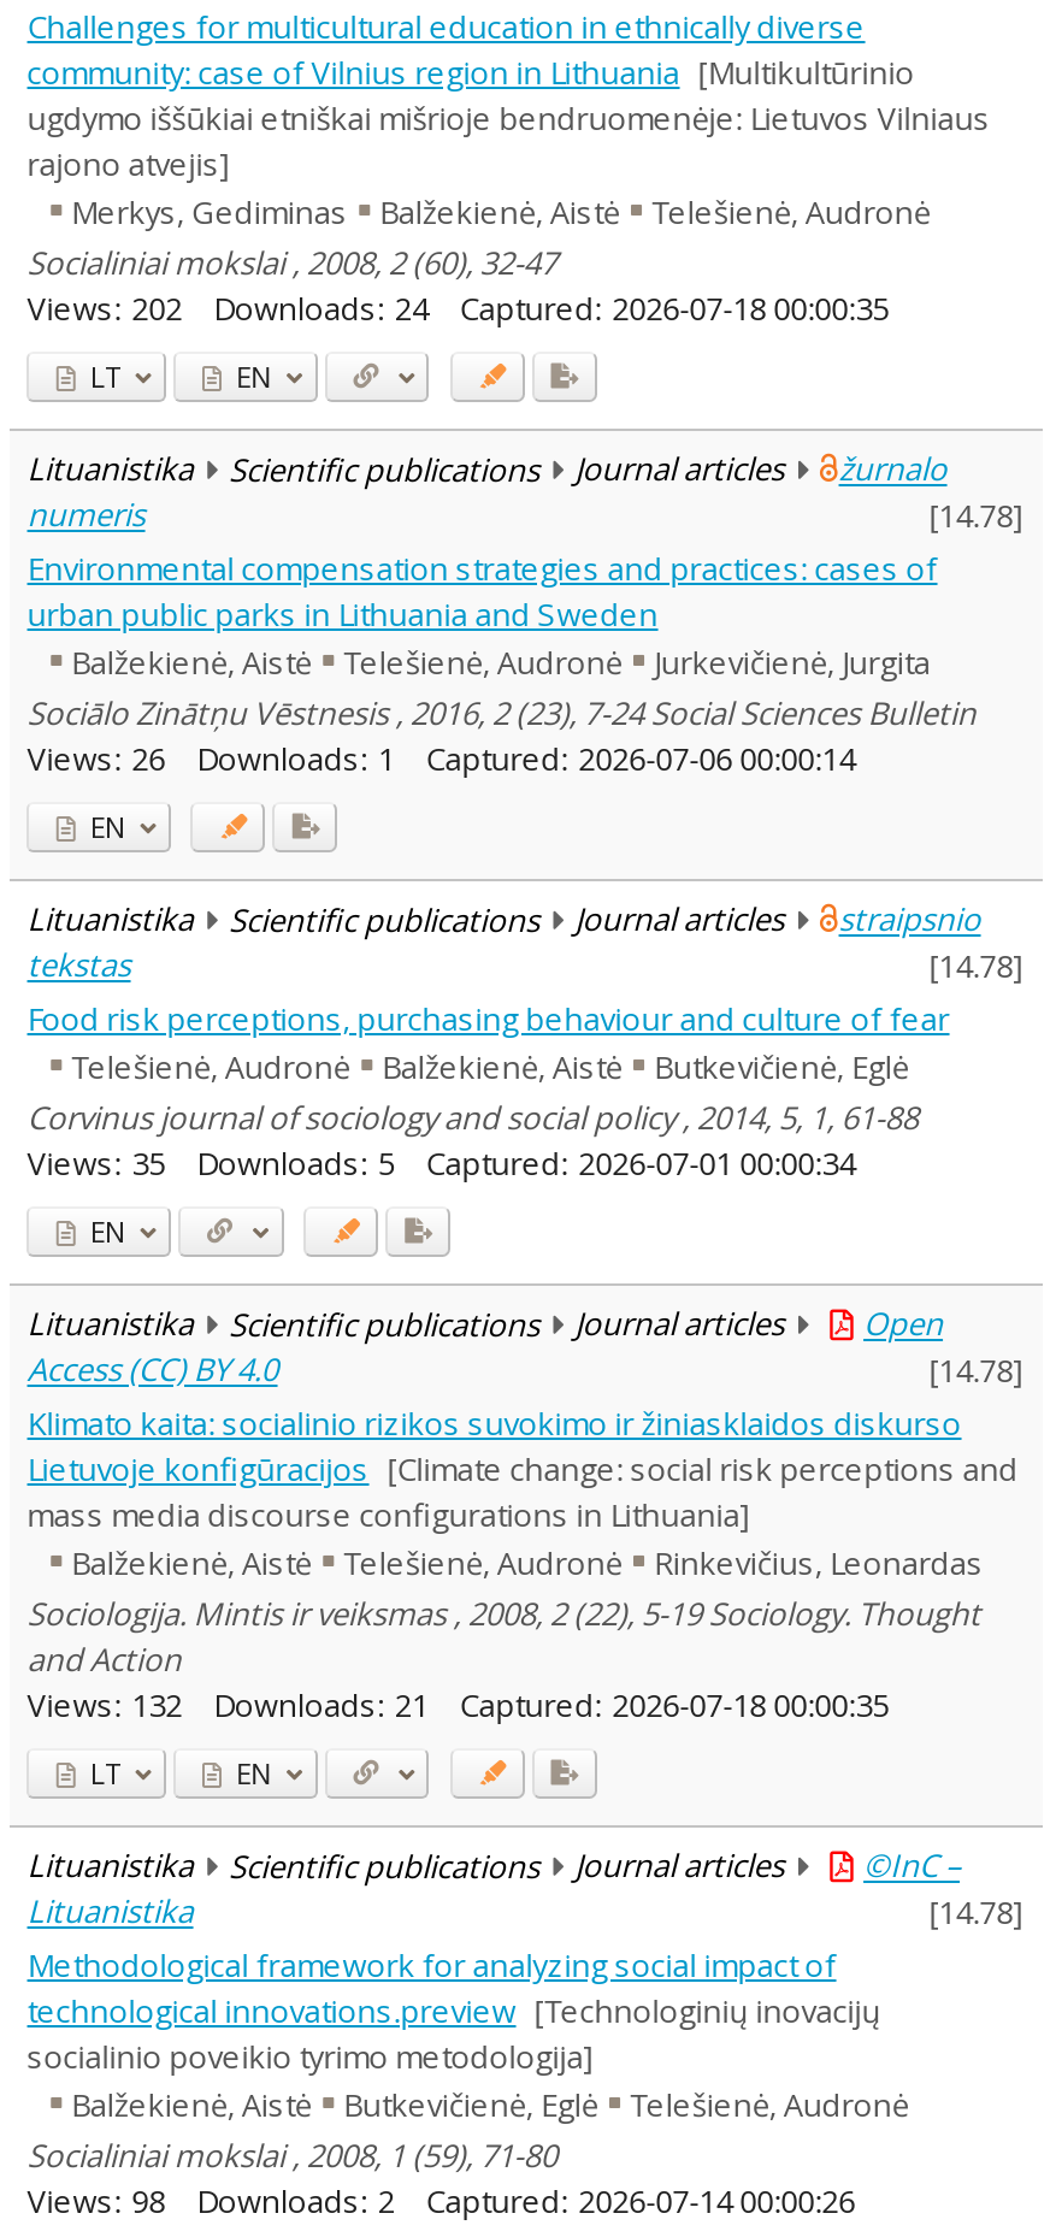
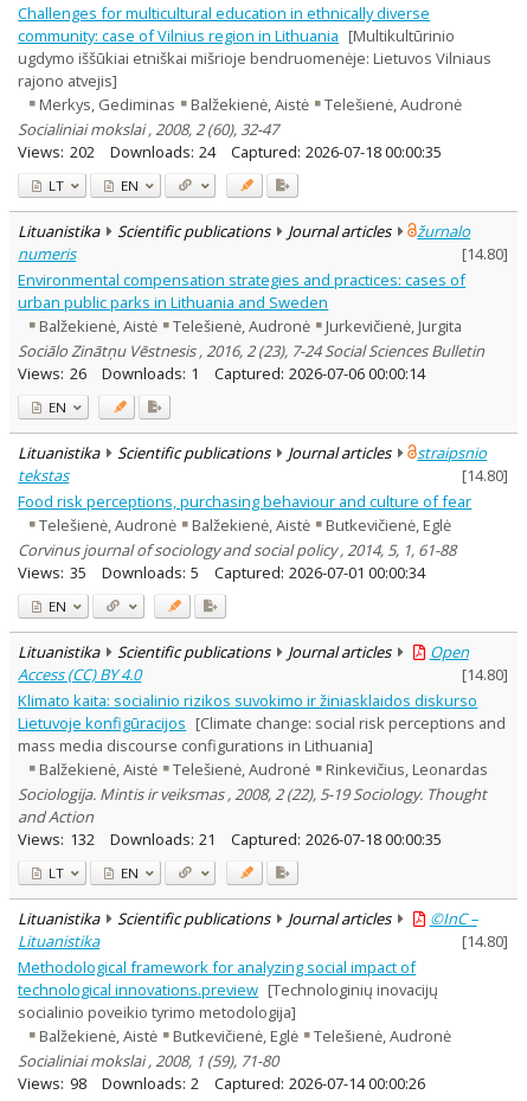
[929,493,1023,536] [14.78] -> [462,243,508,264] [14.80]
[929,943,1023,987] [14.78] -> [462,464,508,486] [14.80]
[929,1348,1023,1391] [14.78] -> [462,663,508,685] [14.80]
[929,1890,1023,1933] [14.78] -> [462,930,508,951] [14.80]

